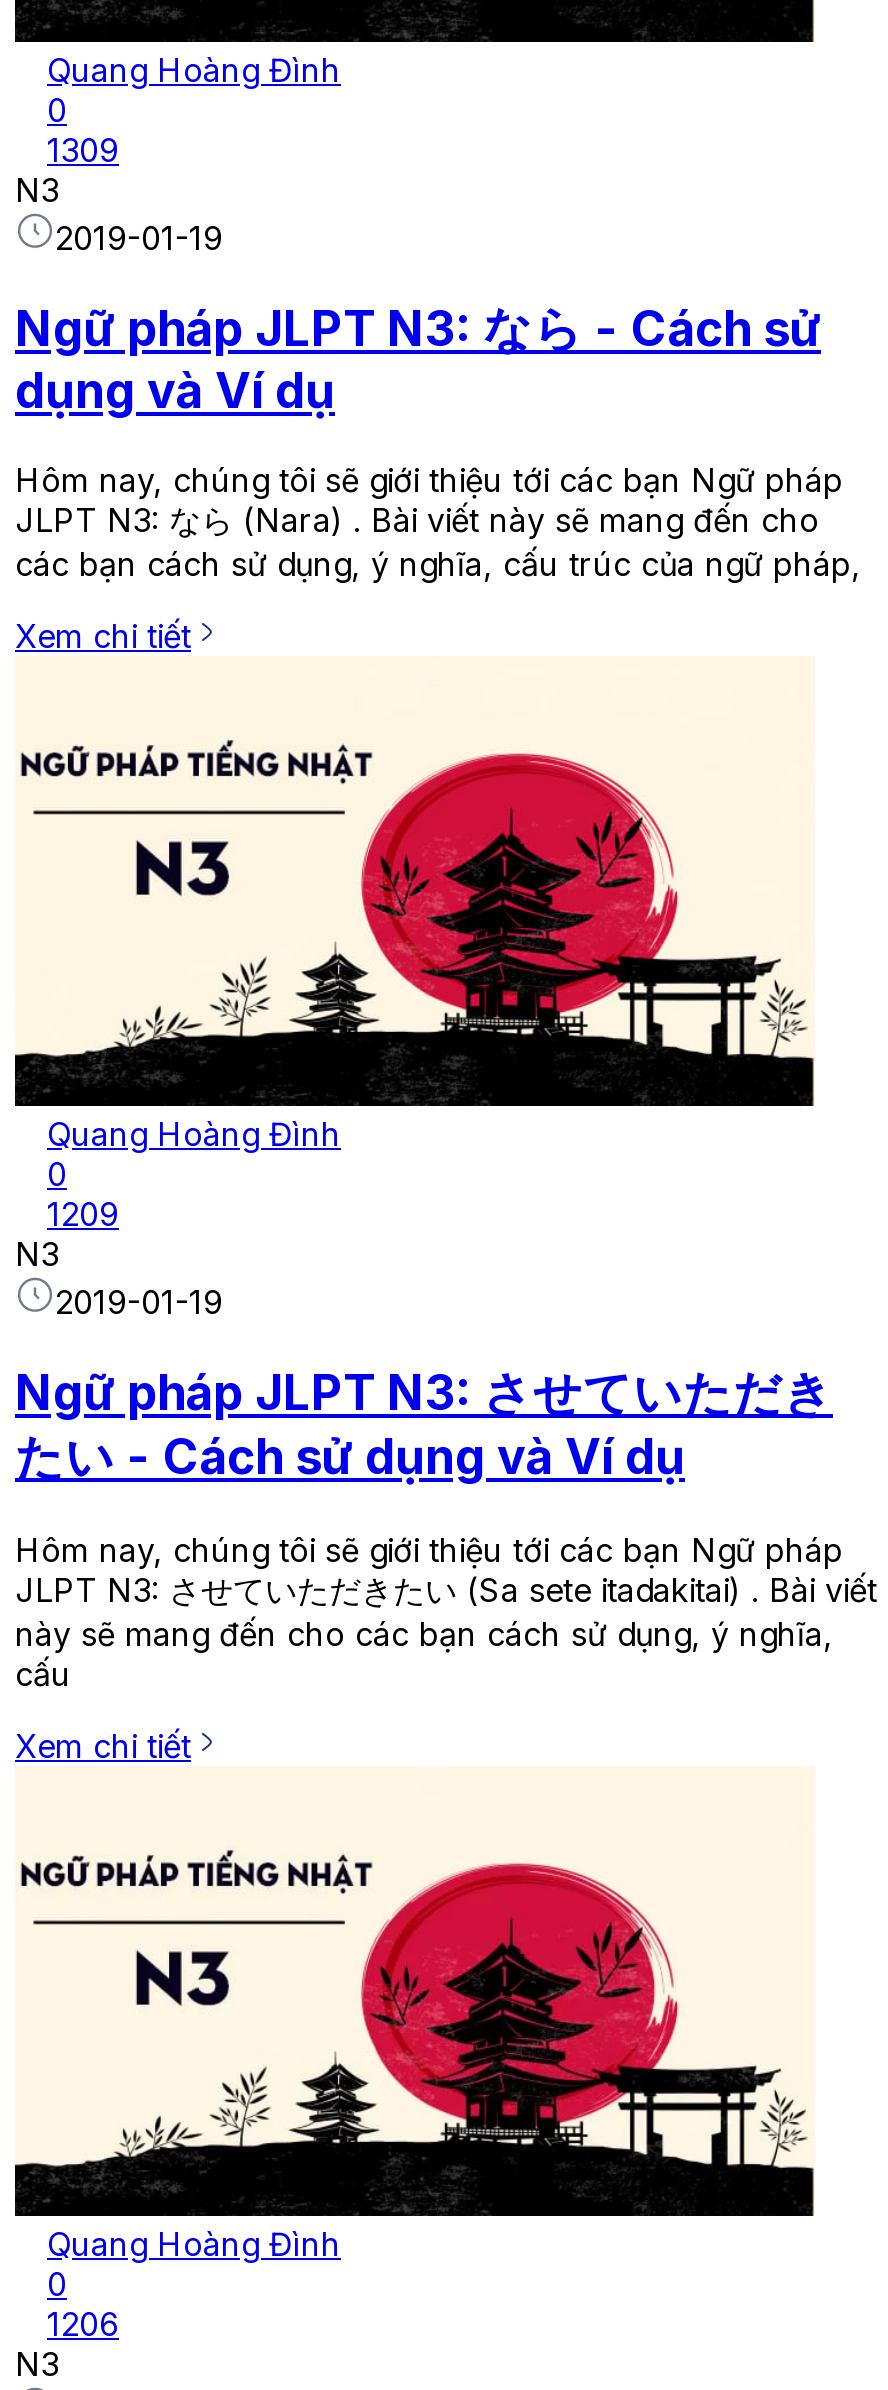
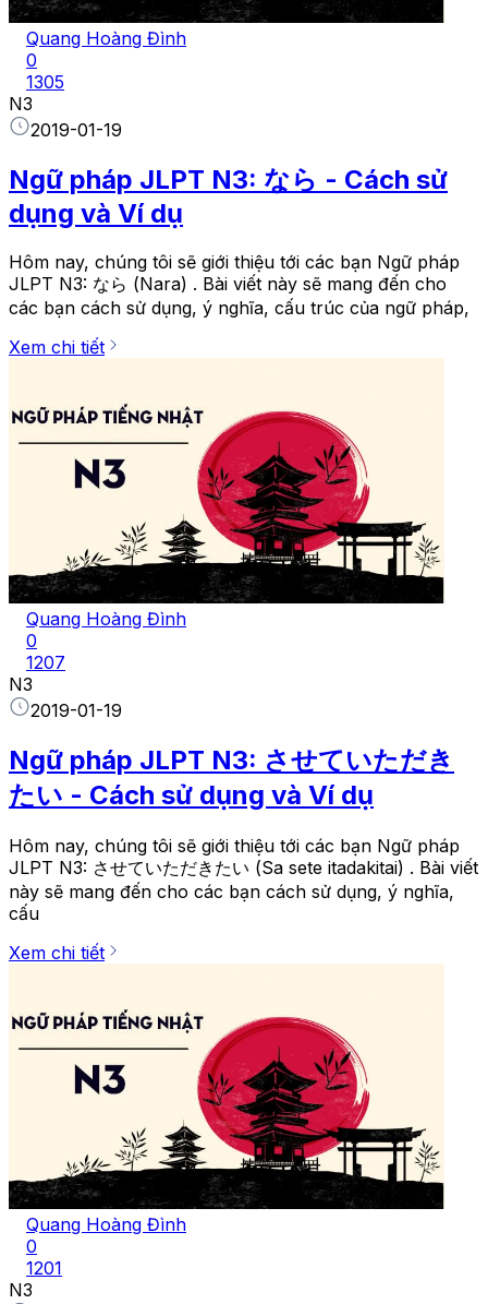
[47,131,119,171] 1309 -> [26,71,64,93] 1305
[47,1195,119,1235] 1209 -> [26,652,65,674] 1207
[47,2304,119,2344] 1206 -> [26,1257,62,1279] 1201

